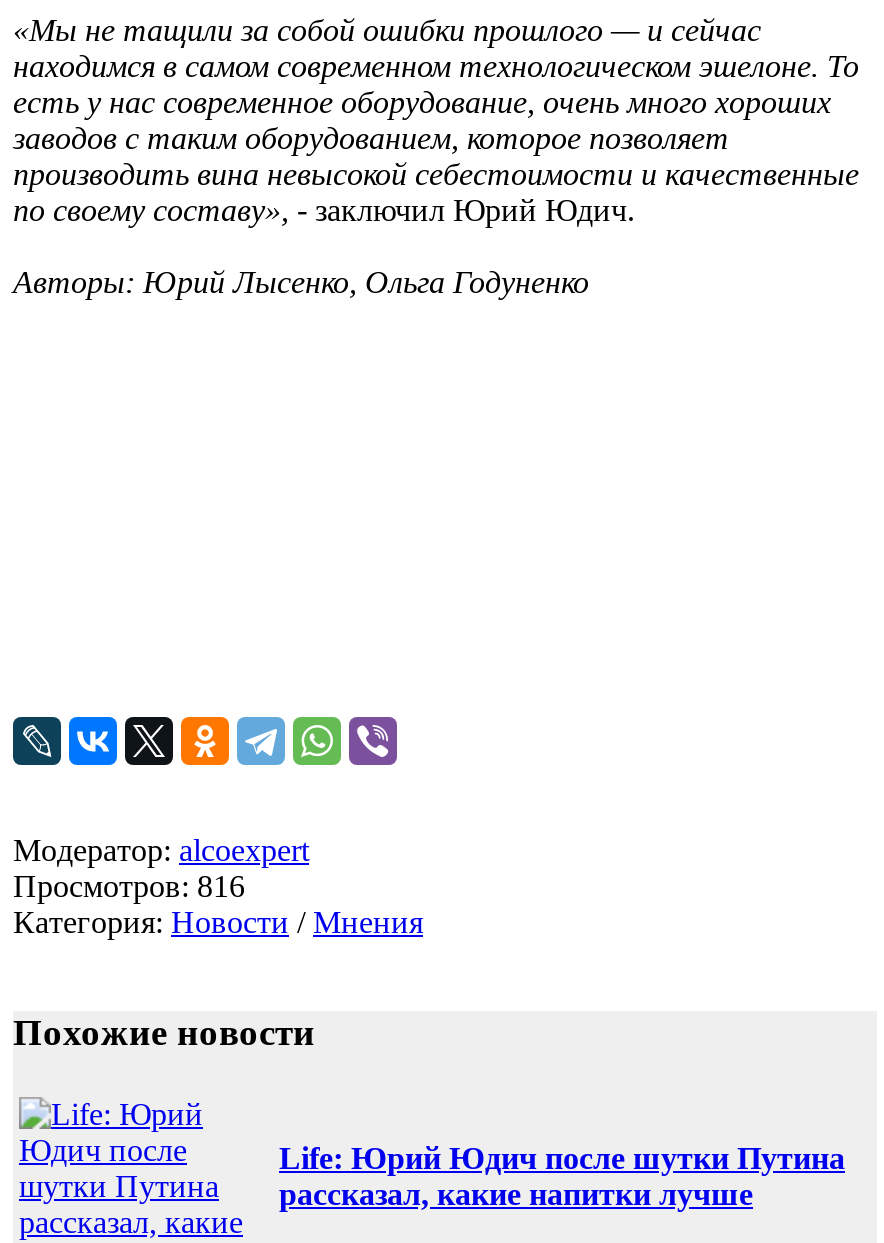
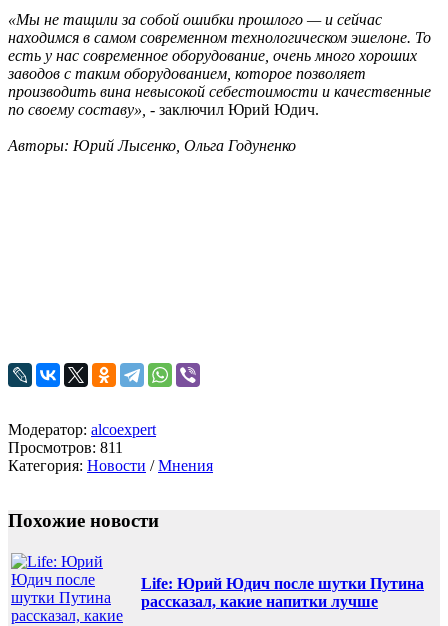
[13,869,245,903] Просмотров: 816 -> [8,439,123,456] Просмотров: 811

